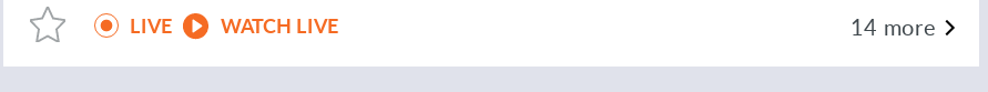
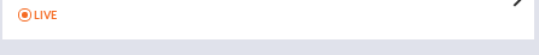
[221,10,935,41] WATCH LIVE | 14 more -> none

